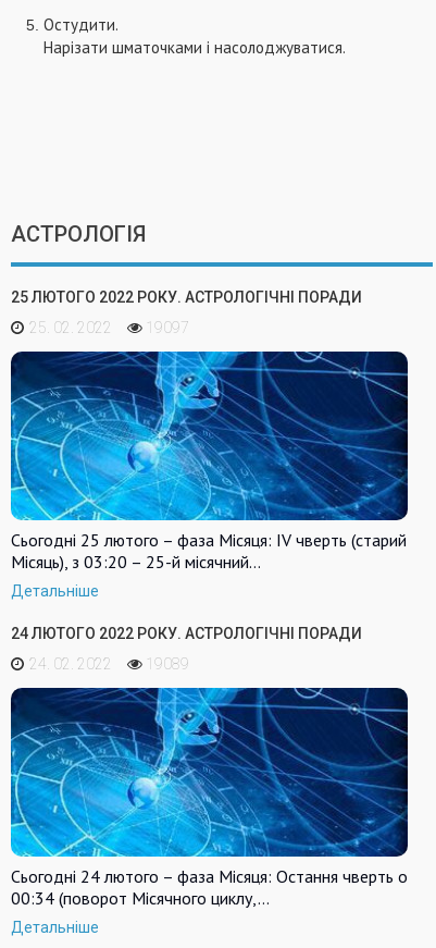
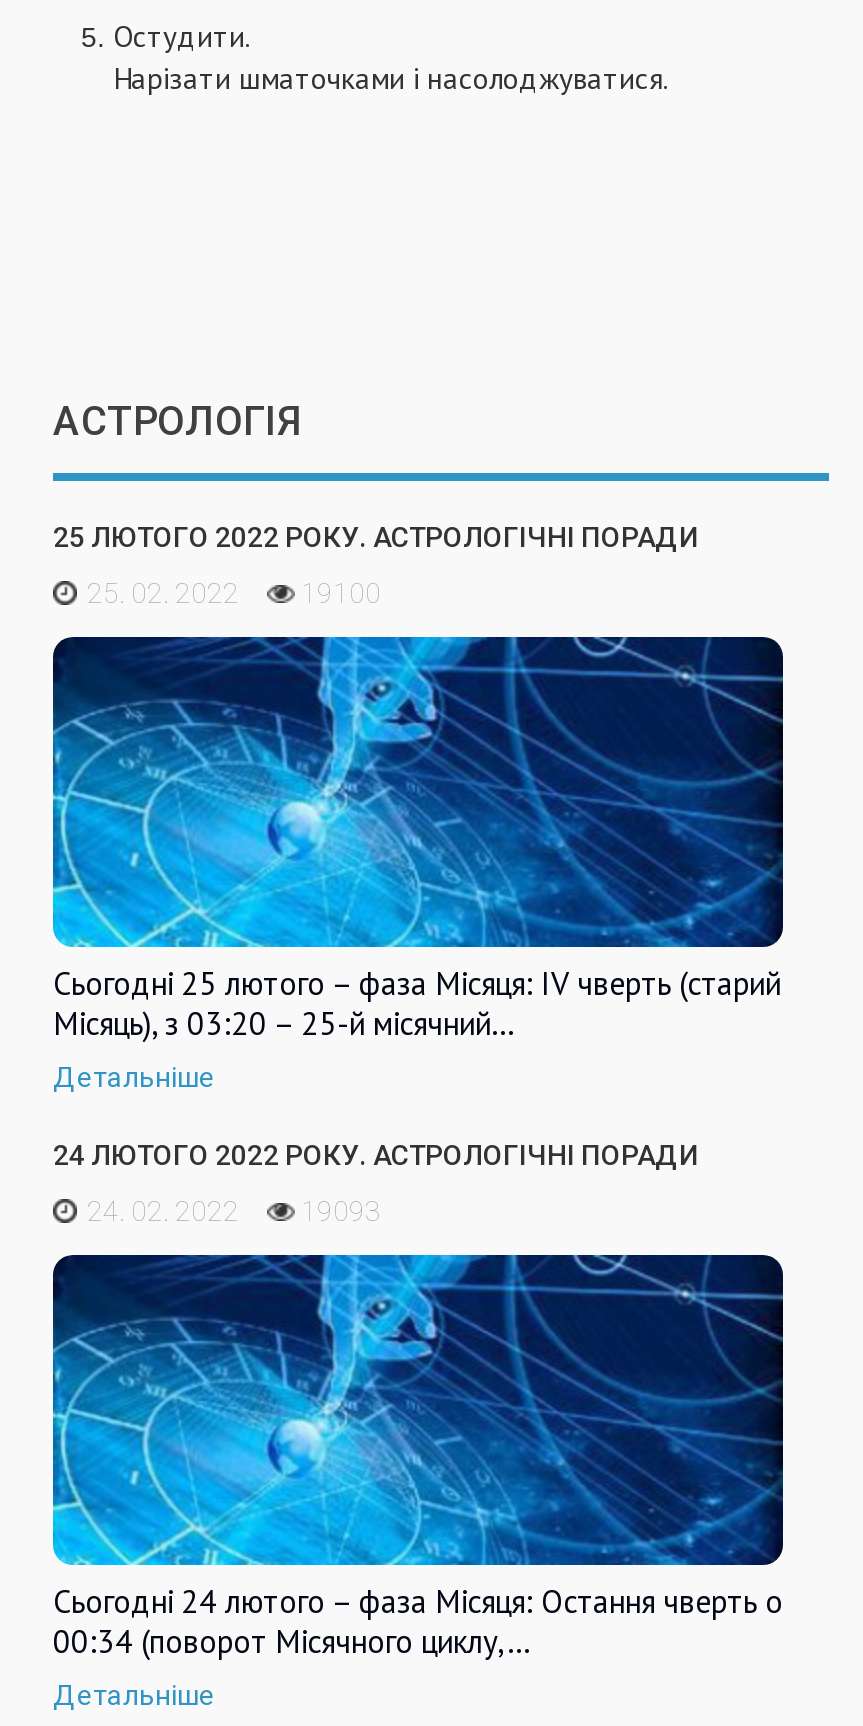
[29,319,189,336] 25. 02. 2022 19097 -> [87,577,381,609] 25. 02. 2022 19100
[29,655,189,673] 24. 02. 2022 19089 -> [87,1195,381,1227] 24. 02. 2022 19093

